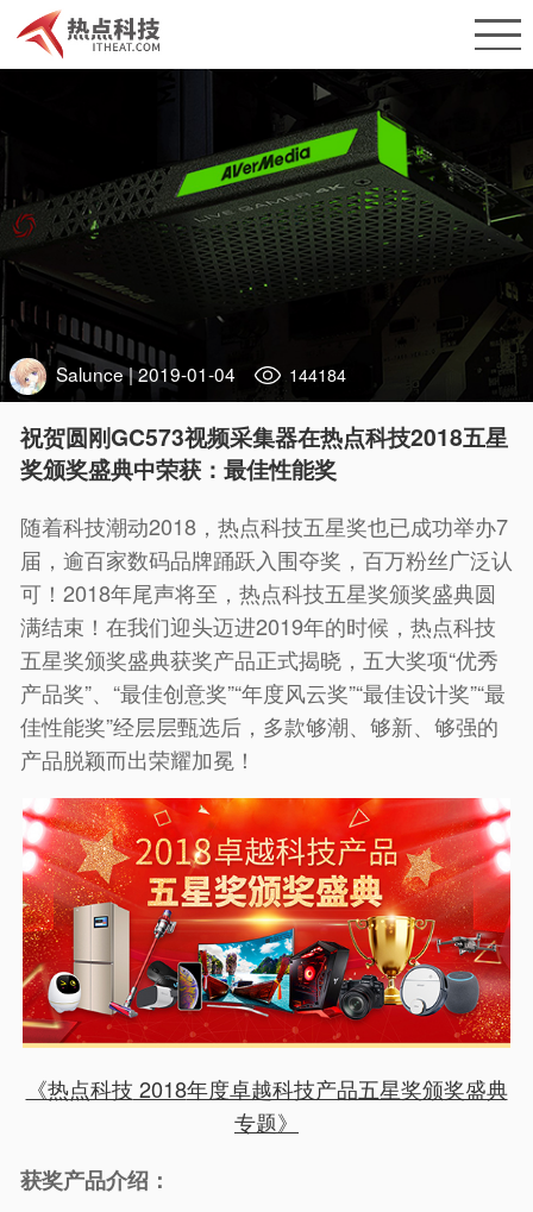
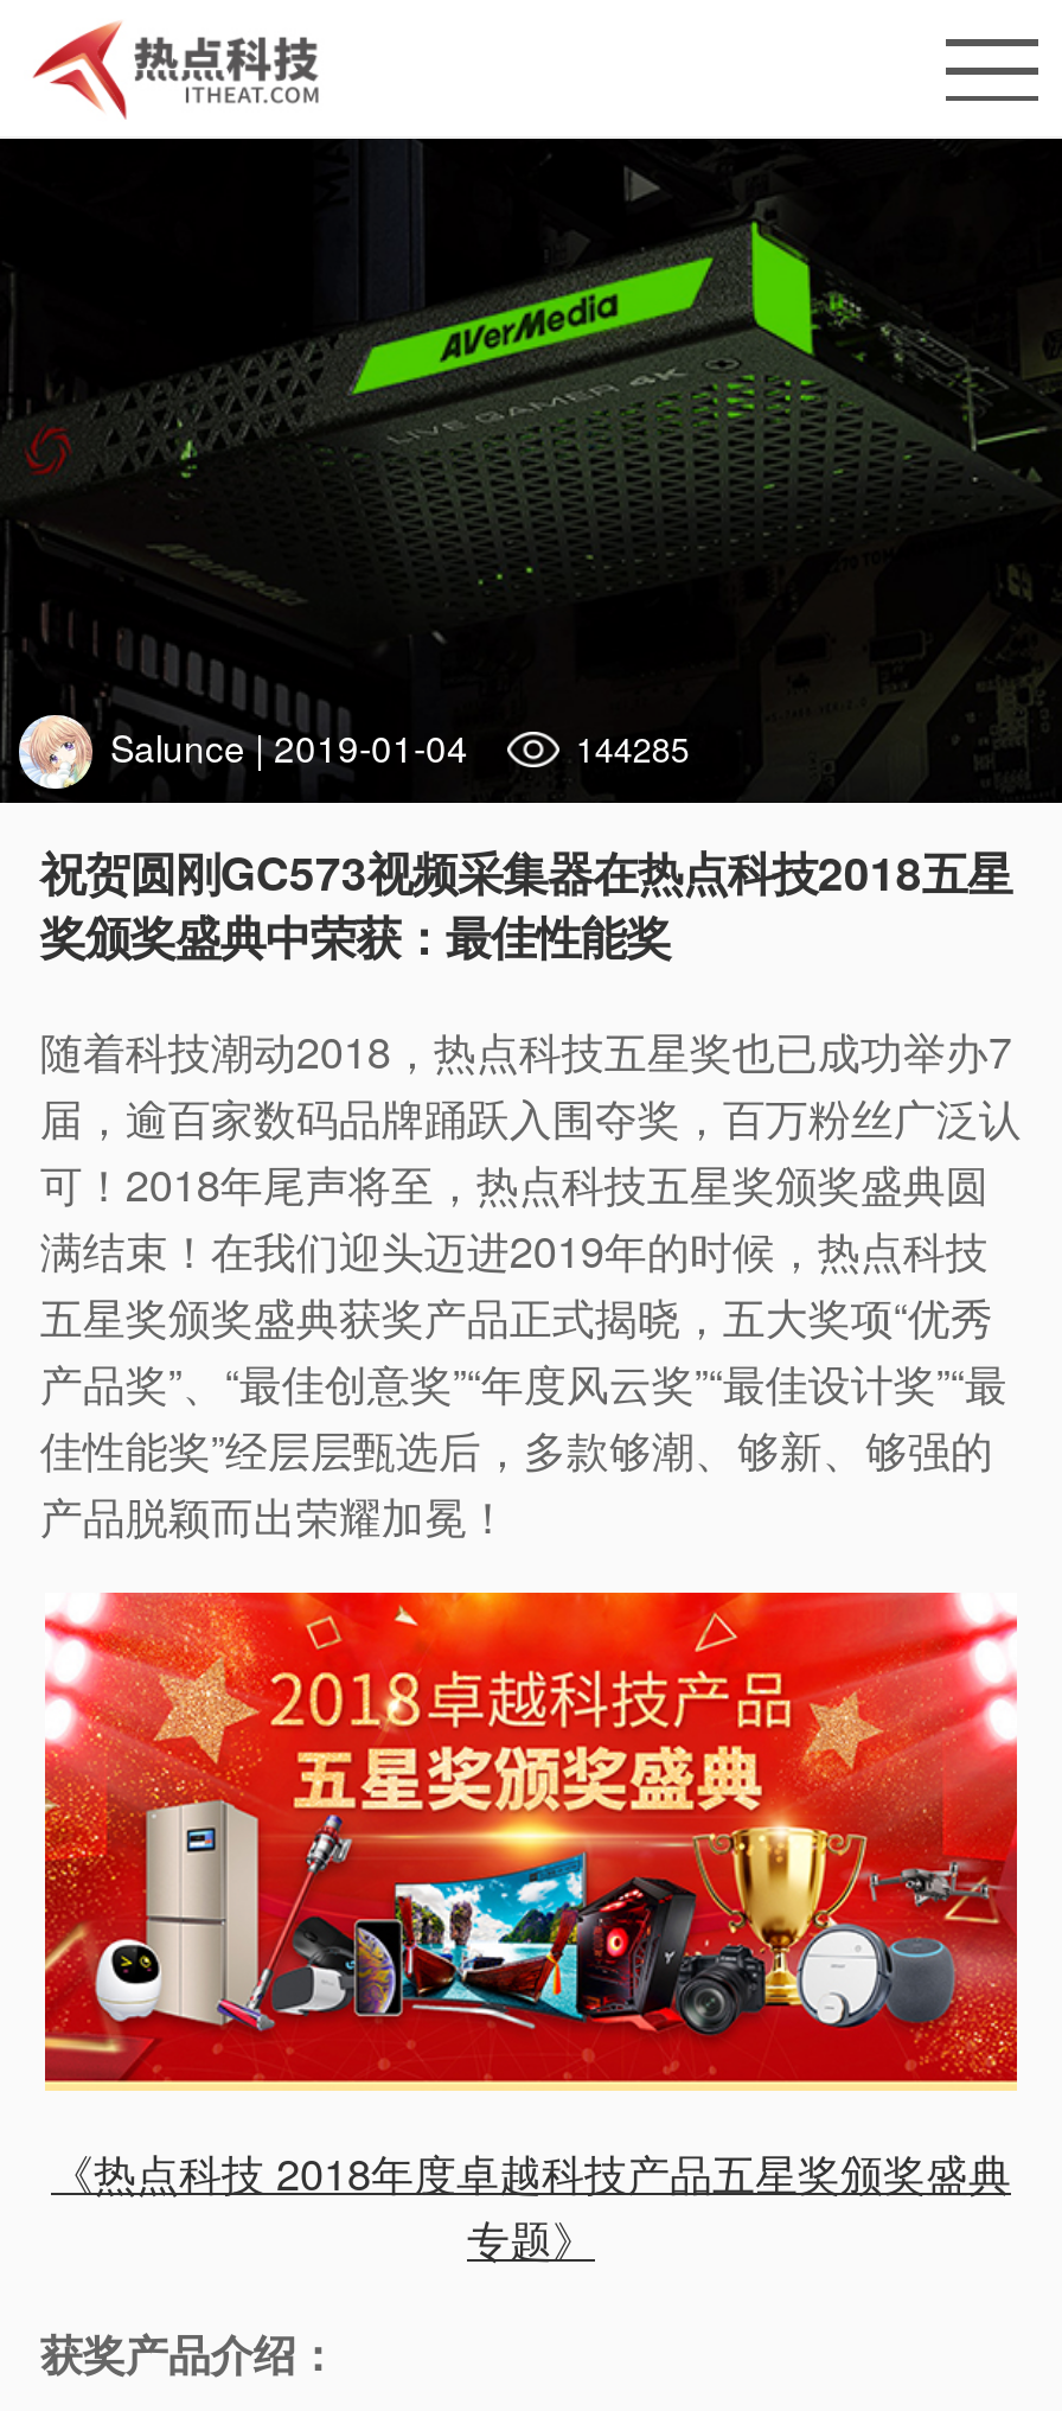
[289,362,346,386] 144184 -> [576,724,689,771] 144285

